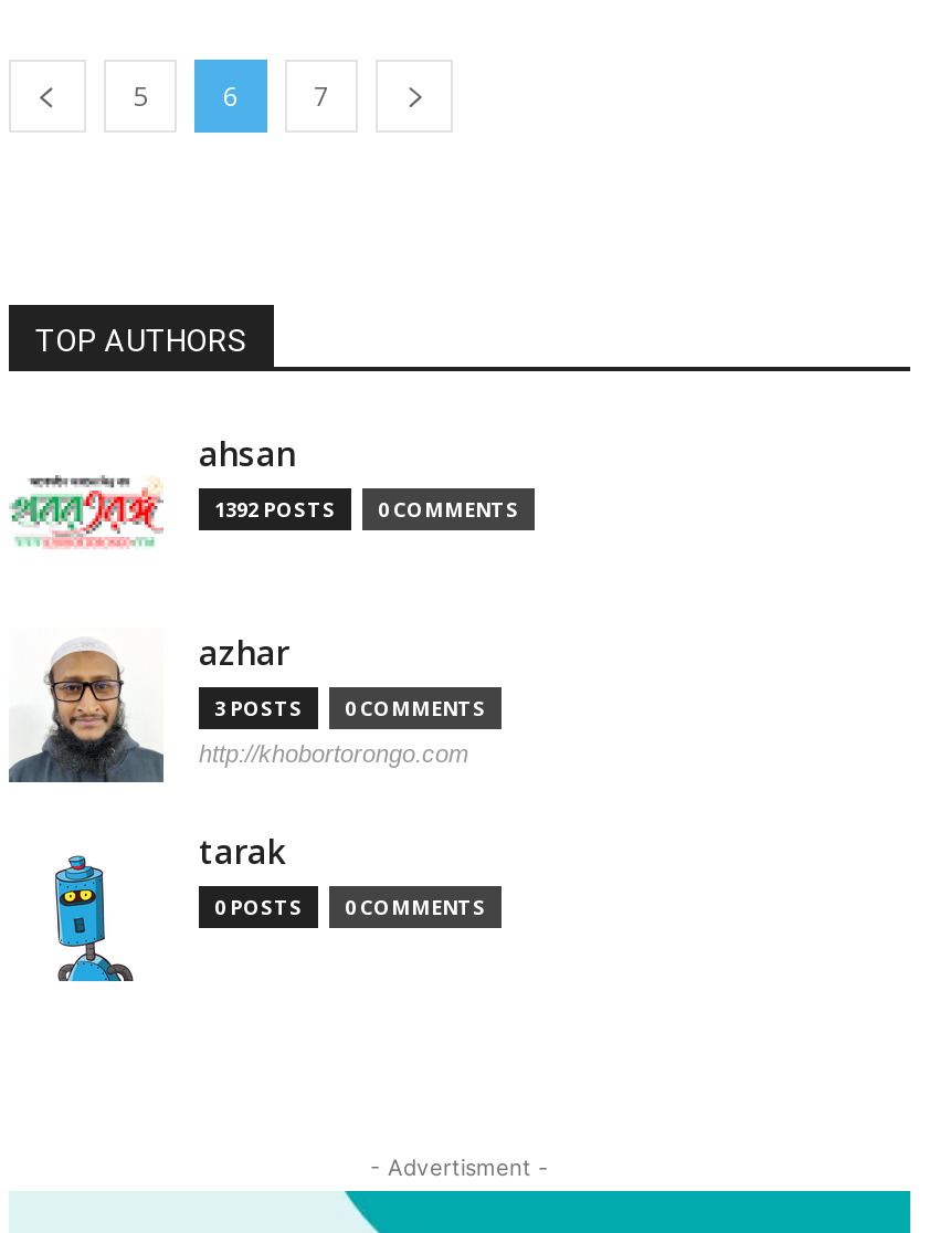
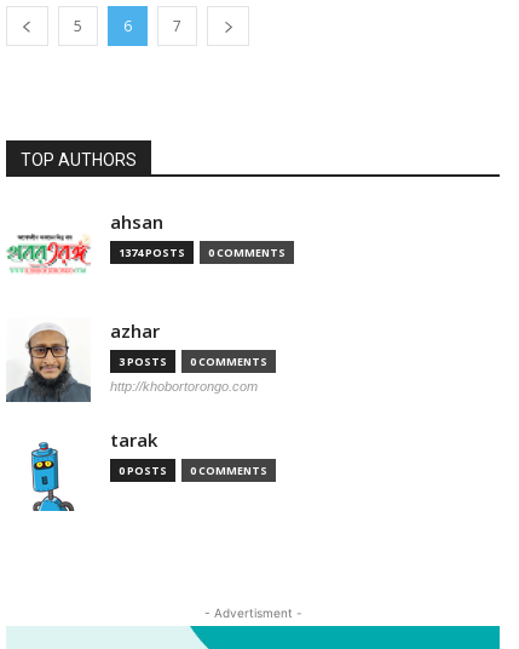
[214,495,519,524] 1392 POSTS 0 COMMENTS -> [119,245,286,260] 1374 POSTS 0 COMMENTS

